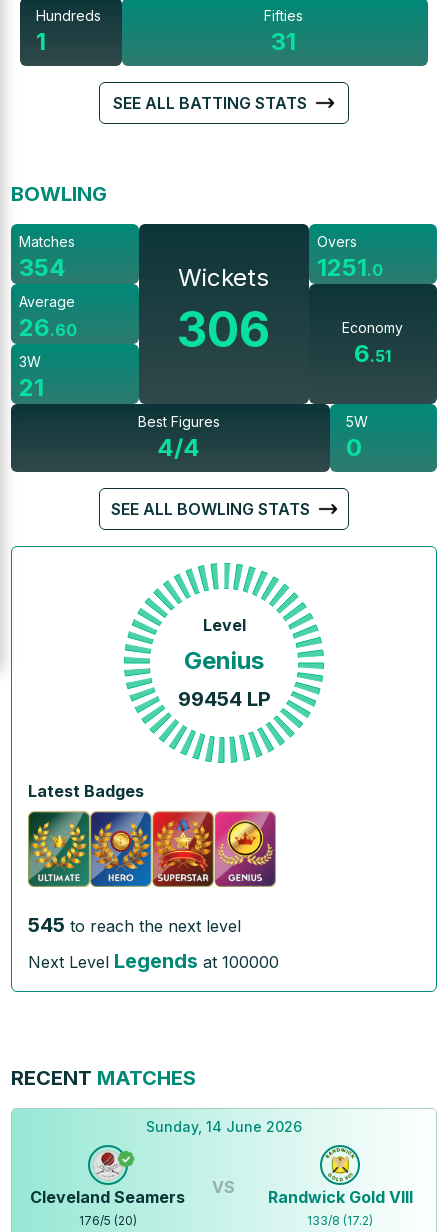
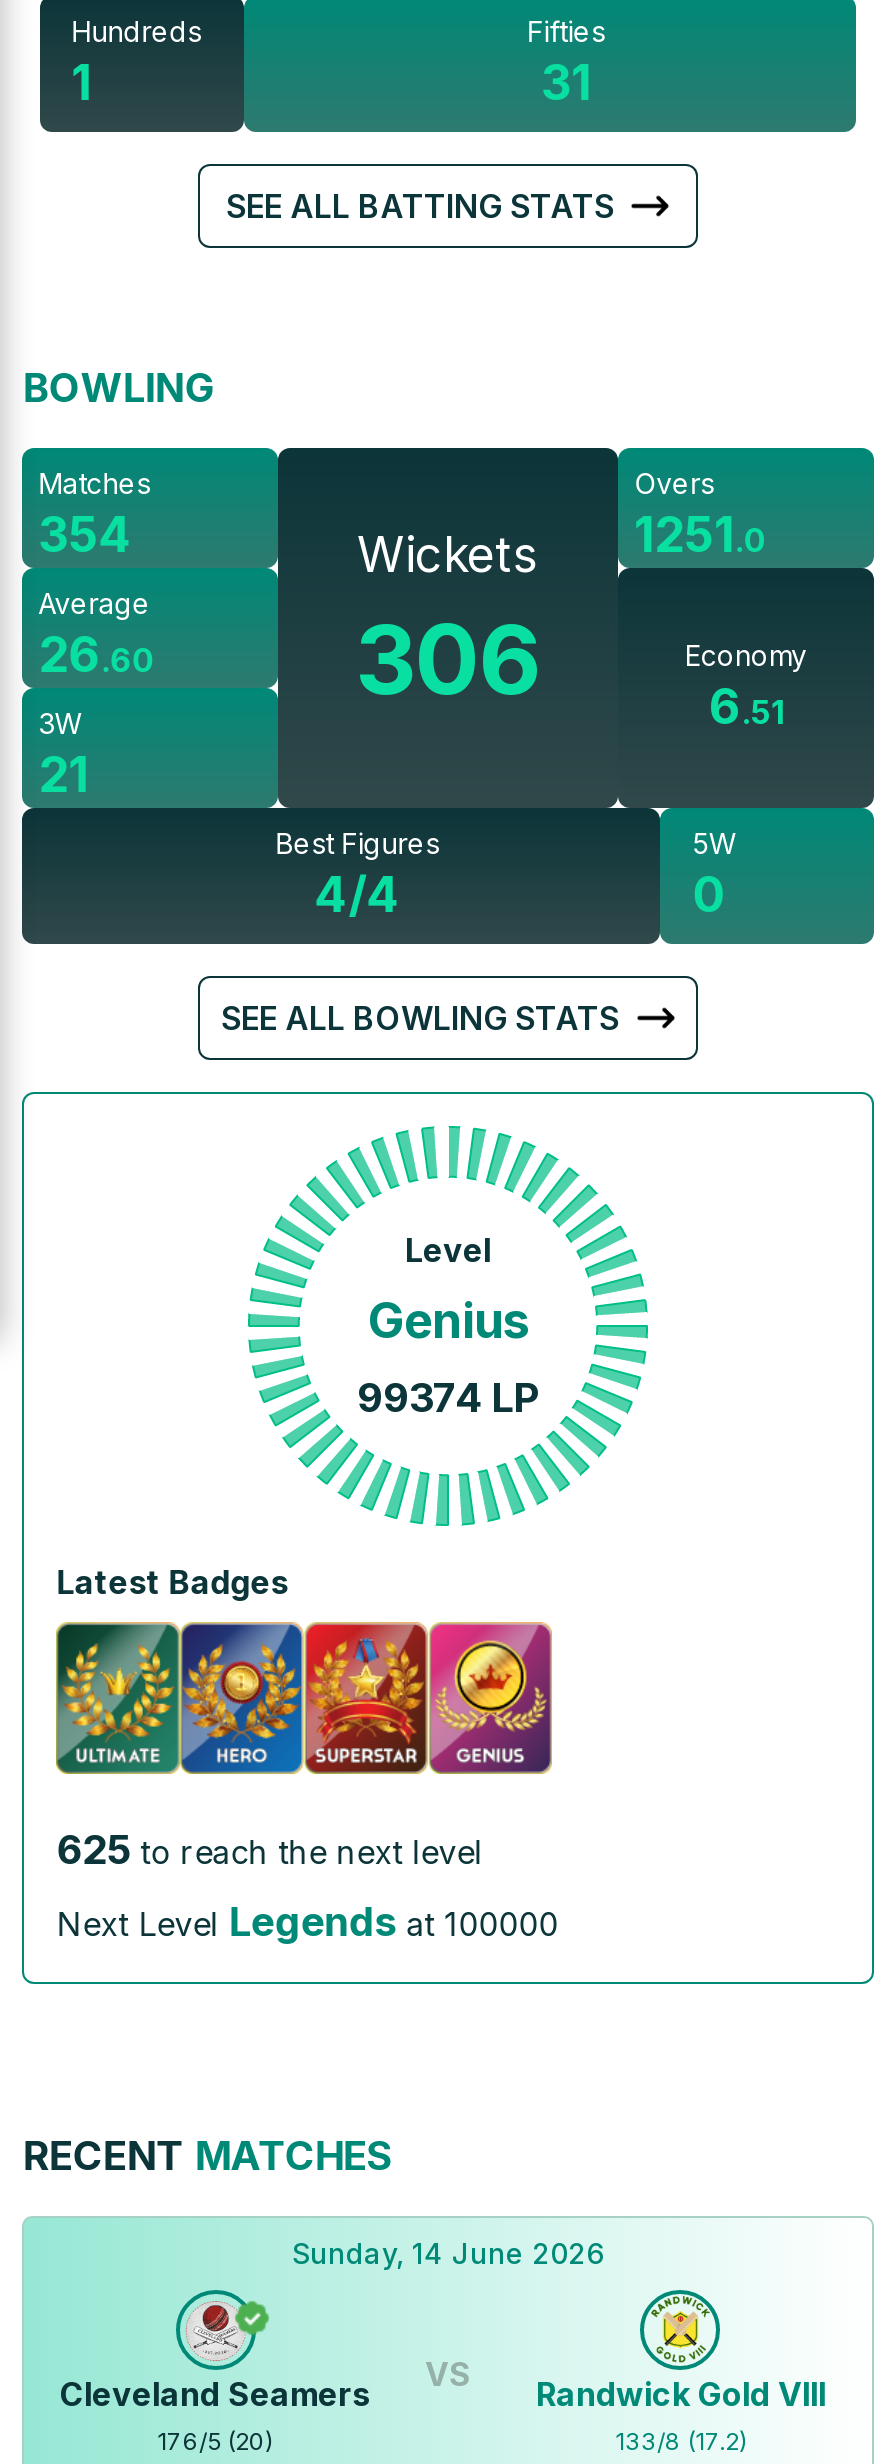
[177,687,270,711] 99454 LP -> [357,1374,539,1422] 99374 LP
[28,913,241,937] 545 to reach the next level -> [56,1827,482,1875] 625 to reach the next level

